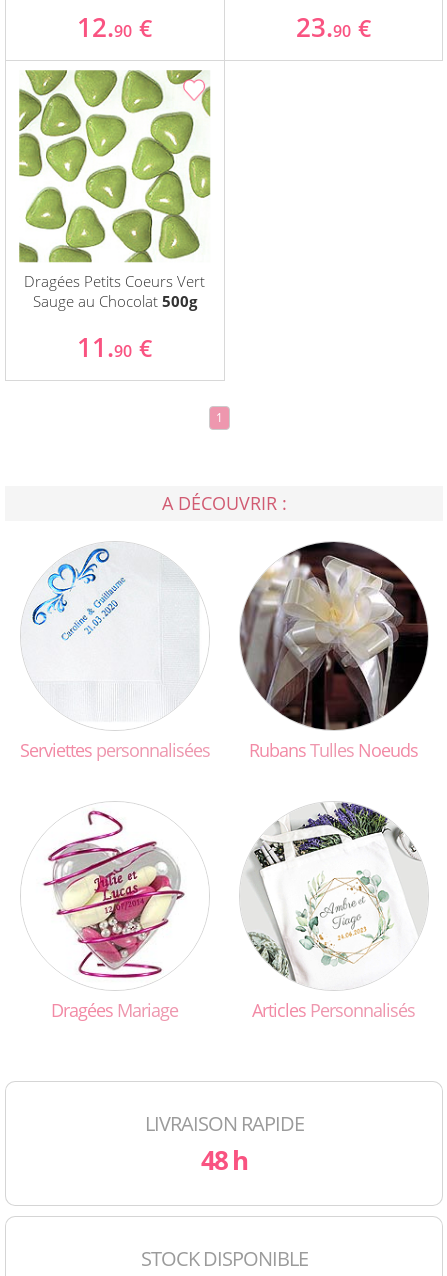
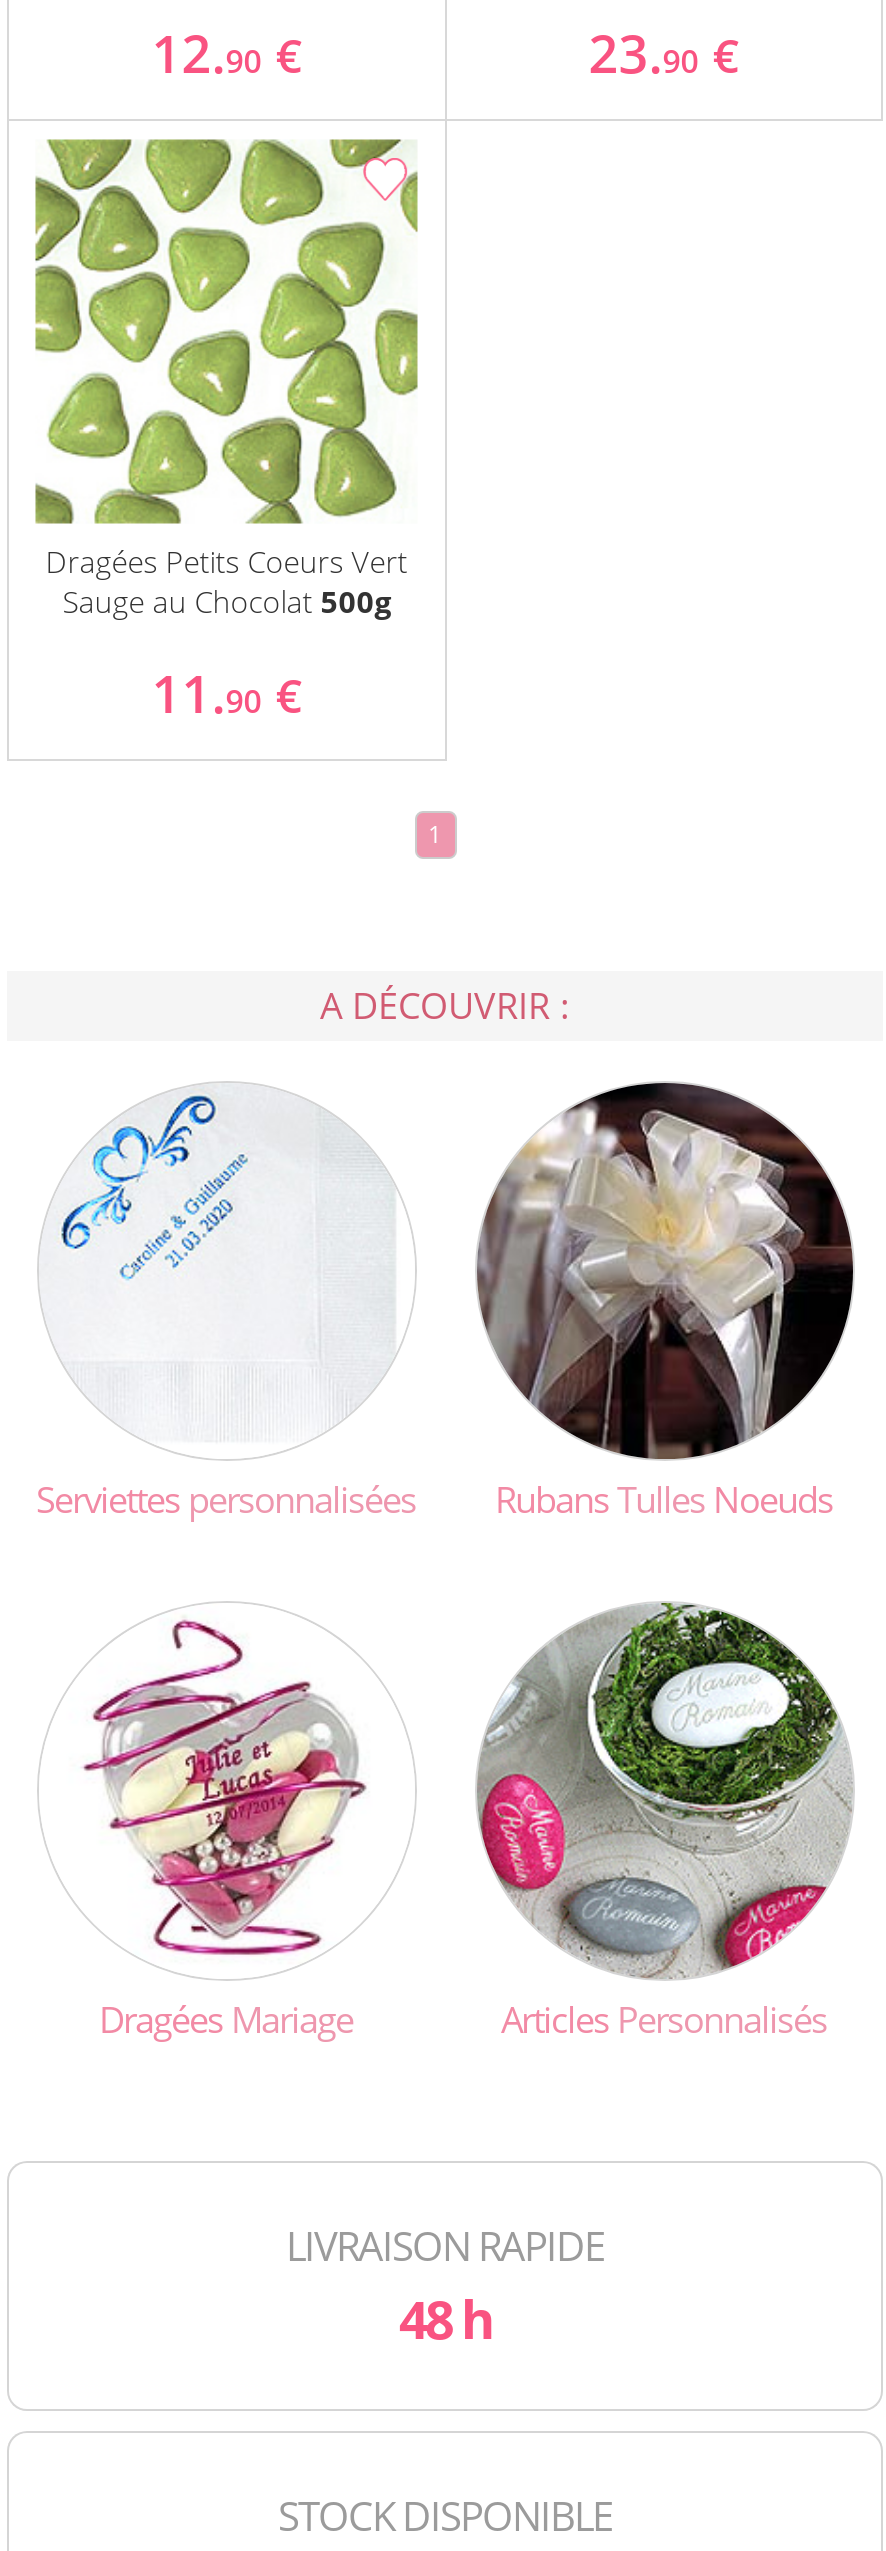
[241,802,426,989] [image] -> [477,1601,853,1979] [image]

